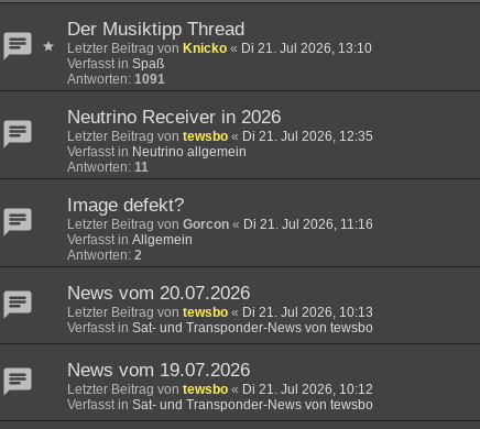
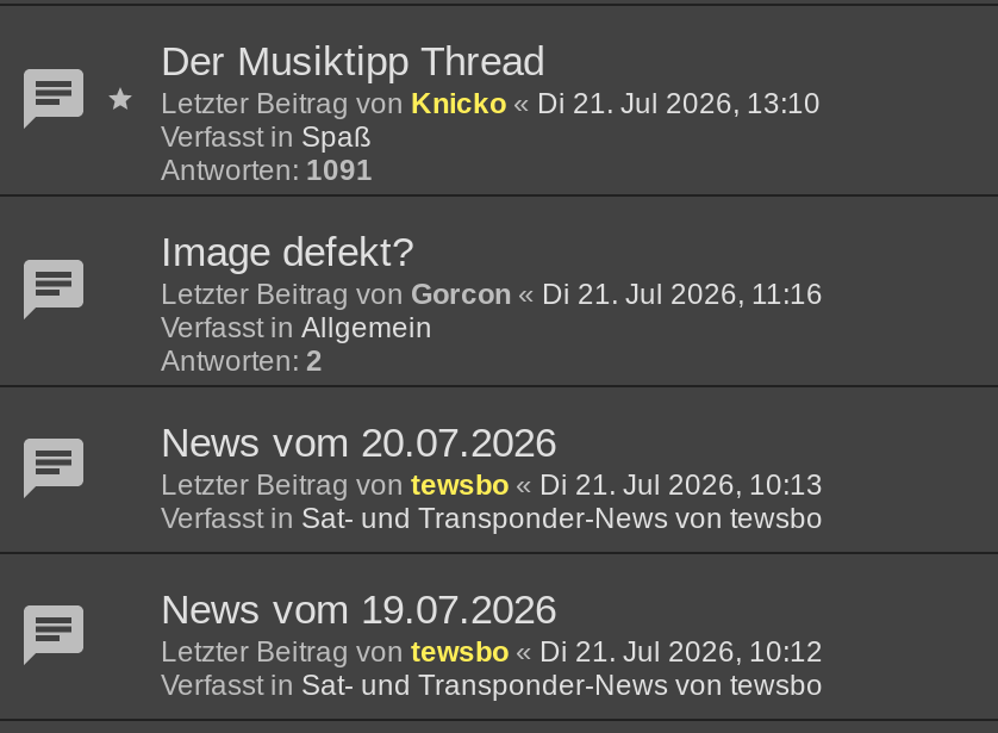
[67,106,373,175] Neutrino Receiver in 2026 | Letzter Beitrag von tewsbo «Di 21. Jul 2026, 12:35 | Verfasst in Neutrino allgemein | Antworten: 11 -> none

